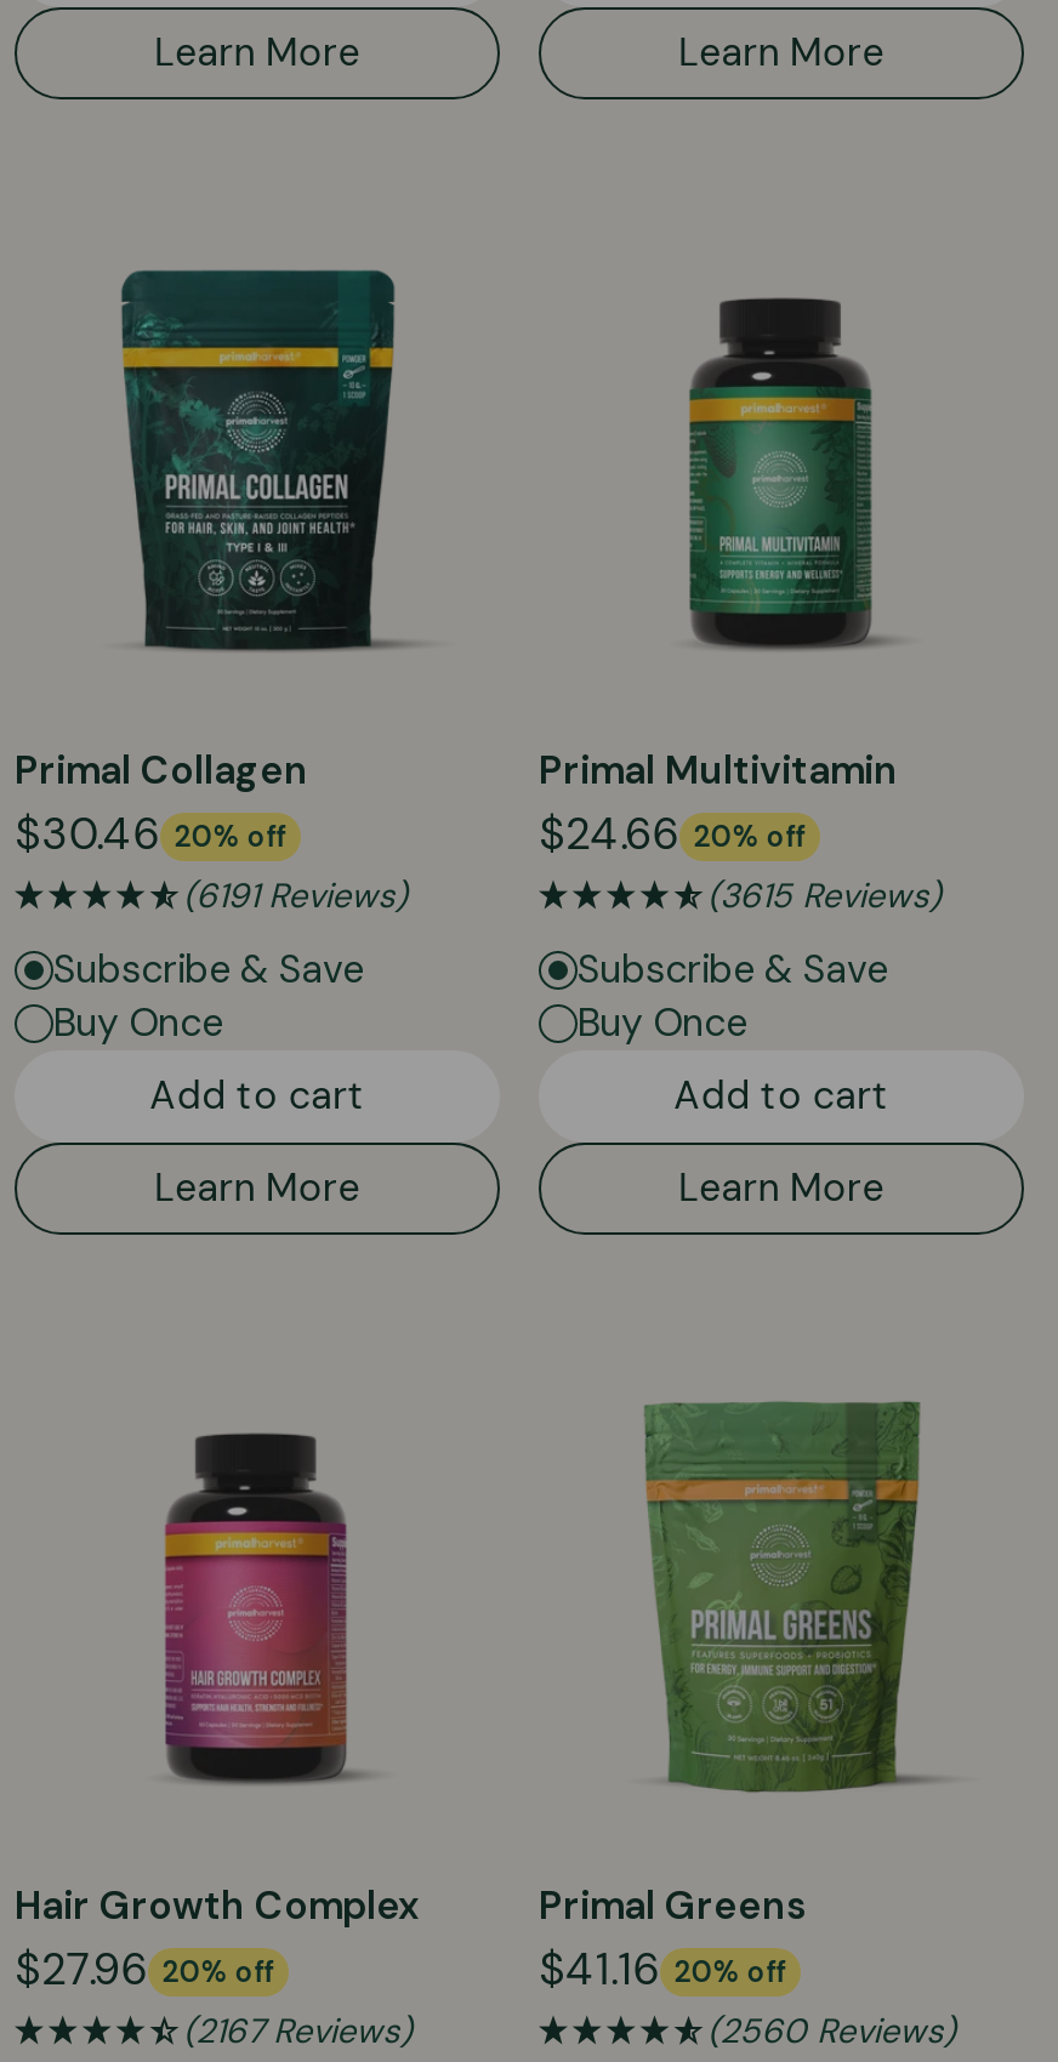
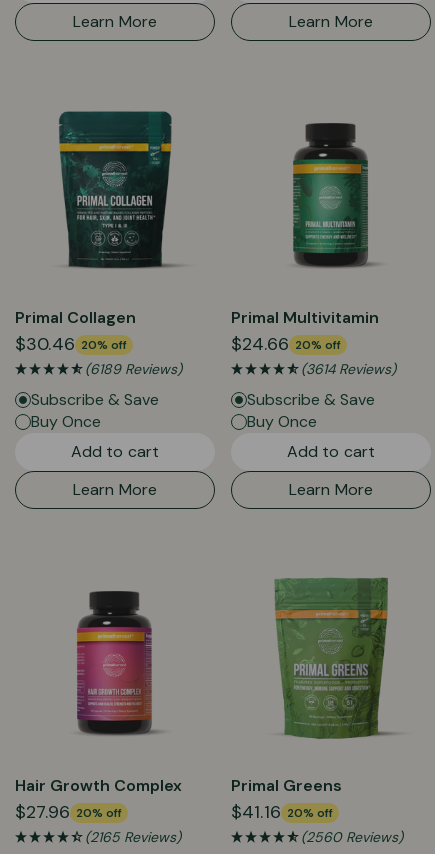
[183,873,407,917] (6191 Reviews) -> [85,360,182,378] (6189 Reviews)
[708,873,941,917] (3615 Reviews) -> [301,360,396,378] (3614 Reviews)
[183,2009,412,2052] (2167 Reviews) -> [85,828,181,846] (2165 Reviews)

